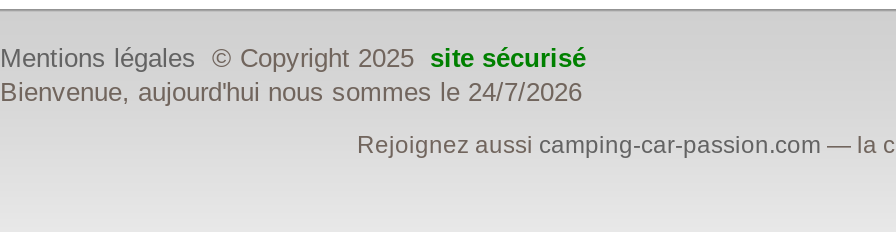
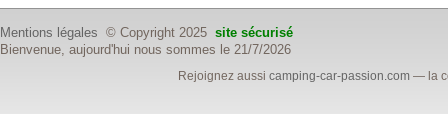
[0,77,582,107] Bienvenue, aujourd'hui nous sommes le 24/7/2026 -> [0,42,291,57] Bienvenue, aujourd'hui nous sommes le 21/7/2026

